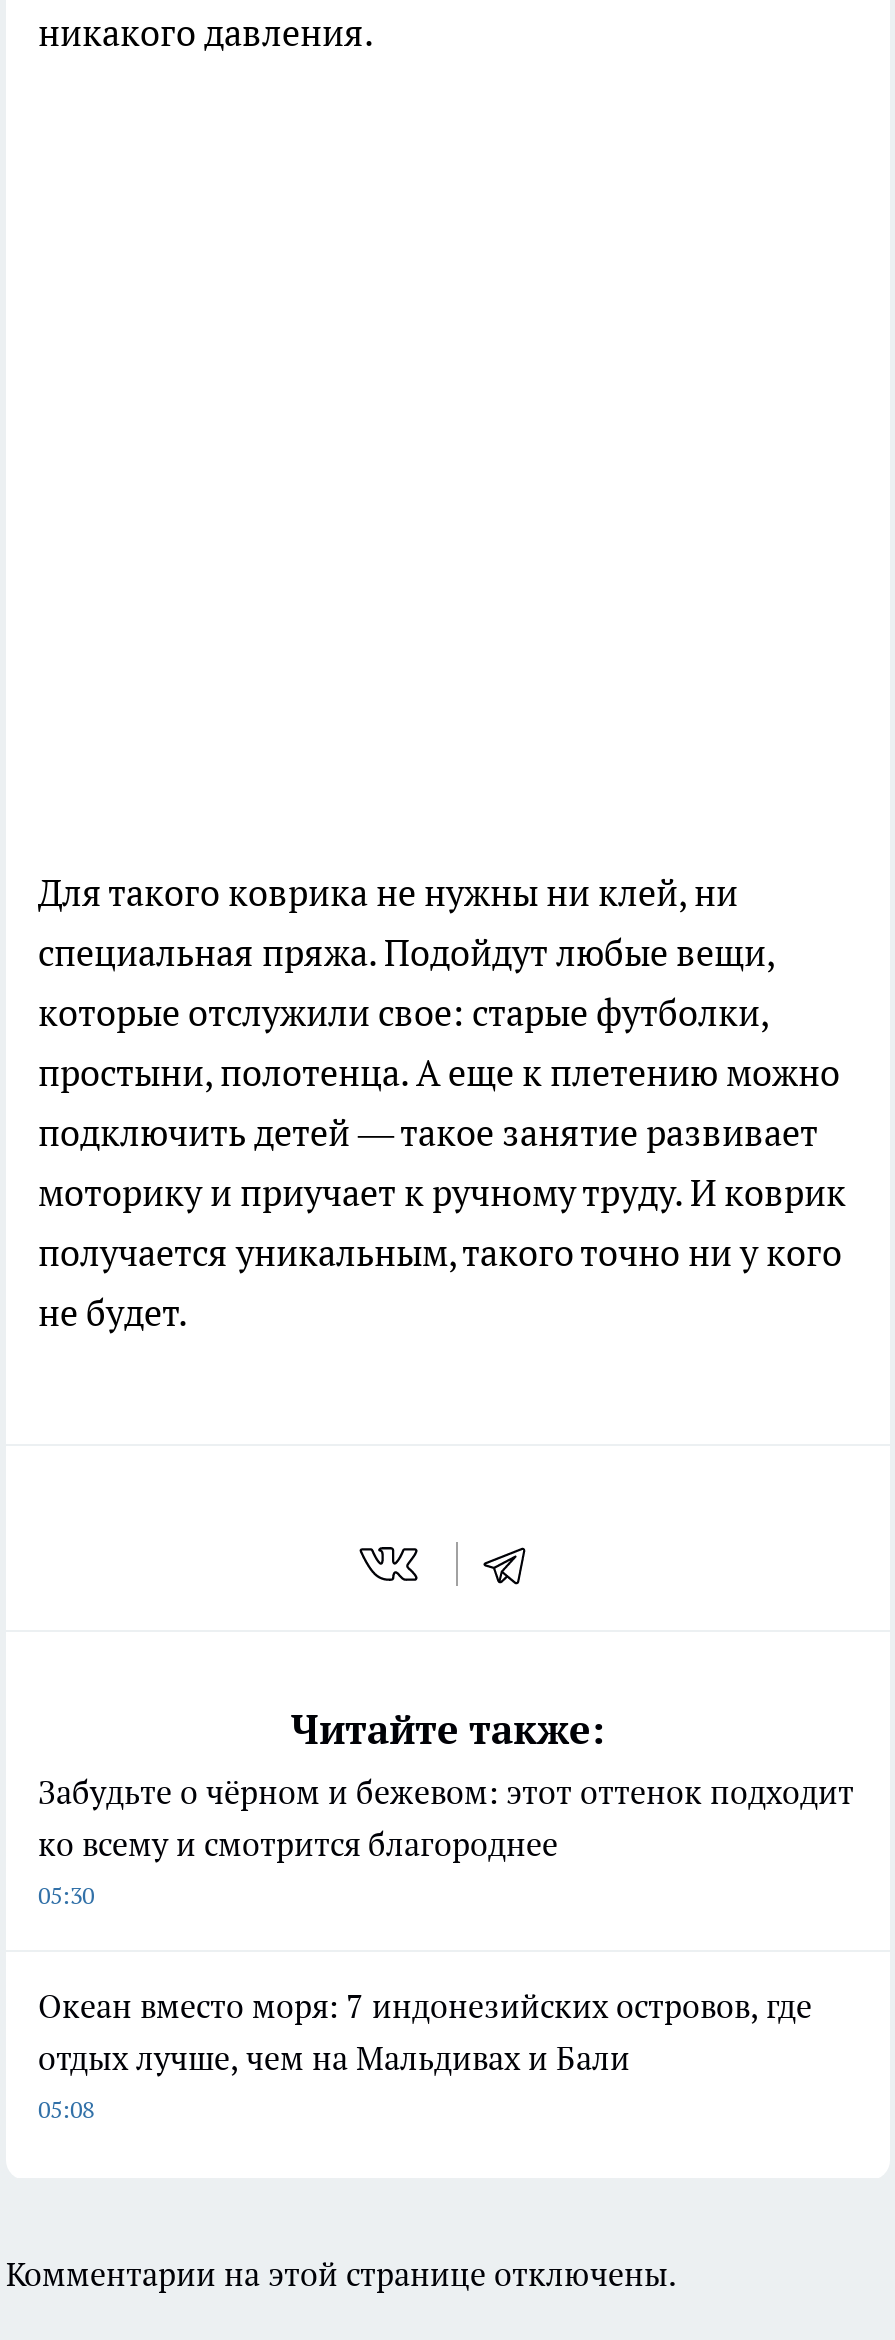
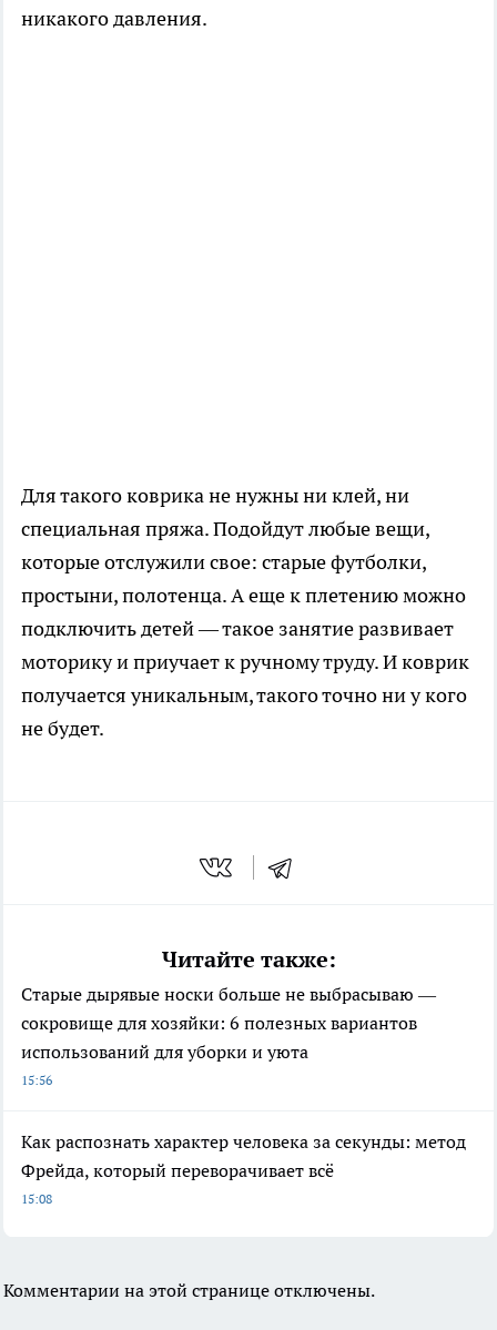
[38,1772,854,1910] Забудьте о чёрном и бежевом: этот оттенок подходит | ко всему и смотрится благороднее | 05:30 -> [21,983,436,1088] Старые дырявые носки больше не выбрасываю — | сокровище для хозяйки: 6 полезных вариантов | использований для уборки и уюта | 15:56
[38,1986,812,2124] Океан вместо моря: 7 индонезийских островов, где | отдых лучше, чем на Мальдивах и Бали | 05:08 -> [21,1131,466,1207] Как распознать характер человека за секунды: метод | Фрейда, который переворачивает всё | 15:08

